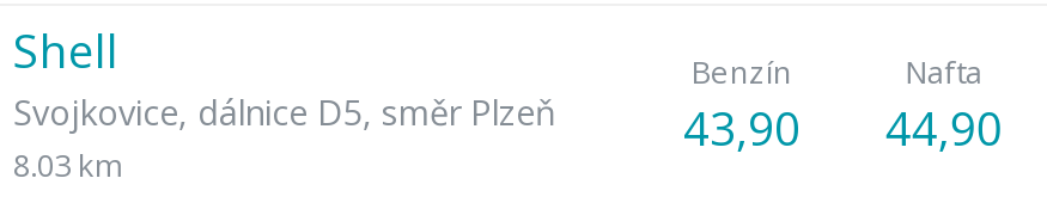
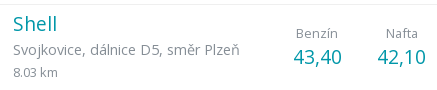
[683,96,801,161] 43,90 -> [293,43,342,70] 43,40
[885,96,1002,161] 44,90 -> [377,43,426,70] 42,10

